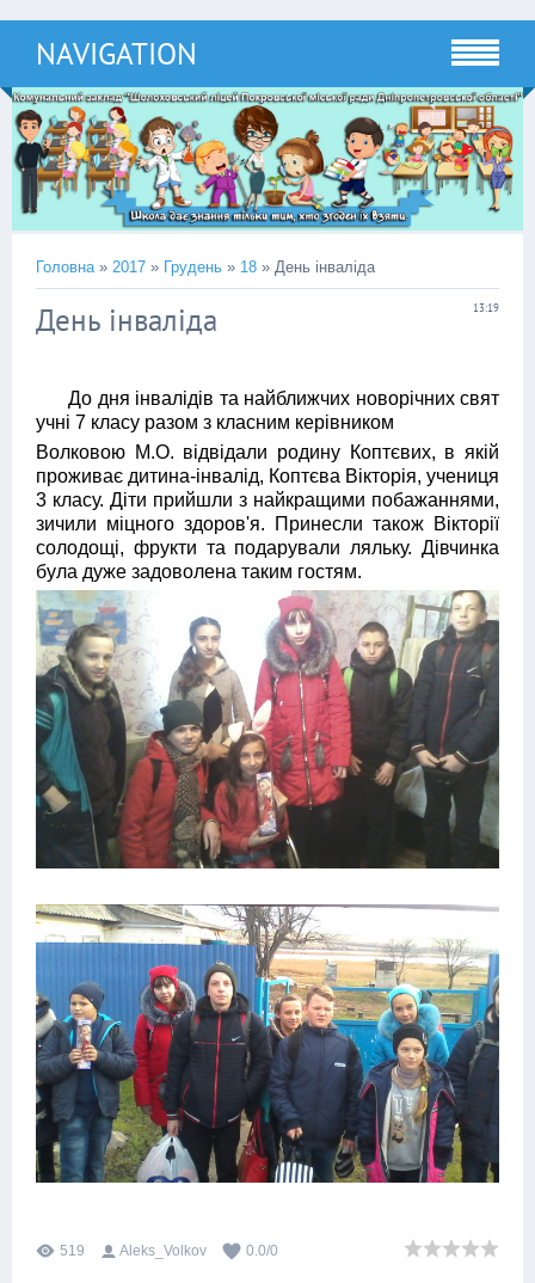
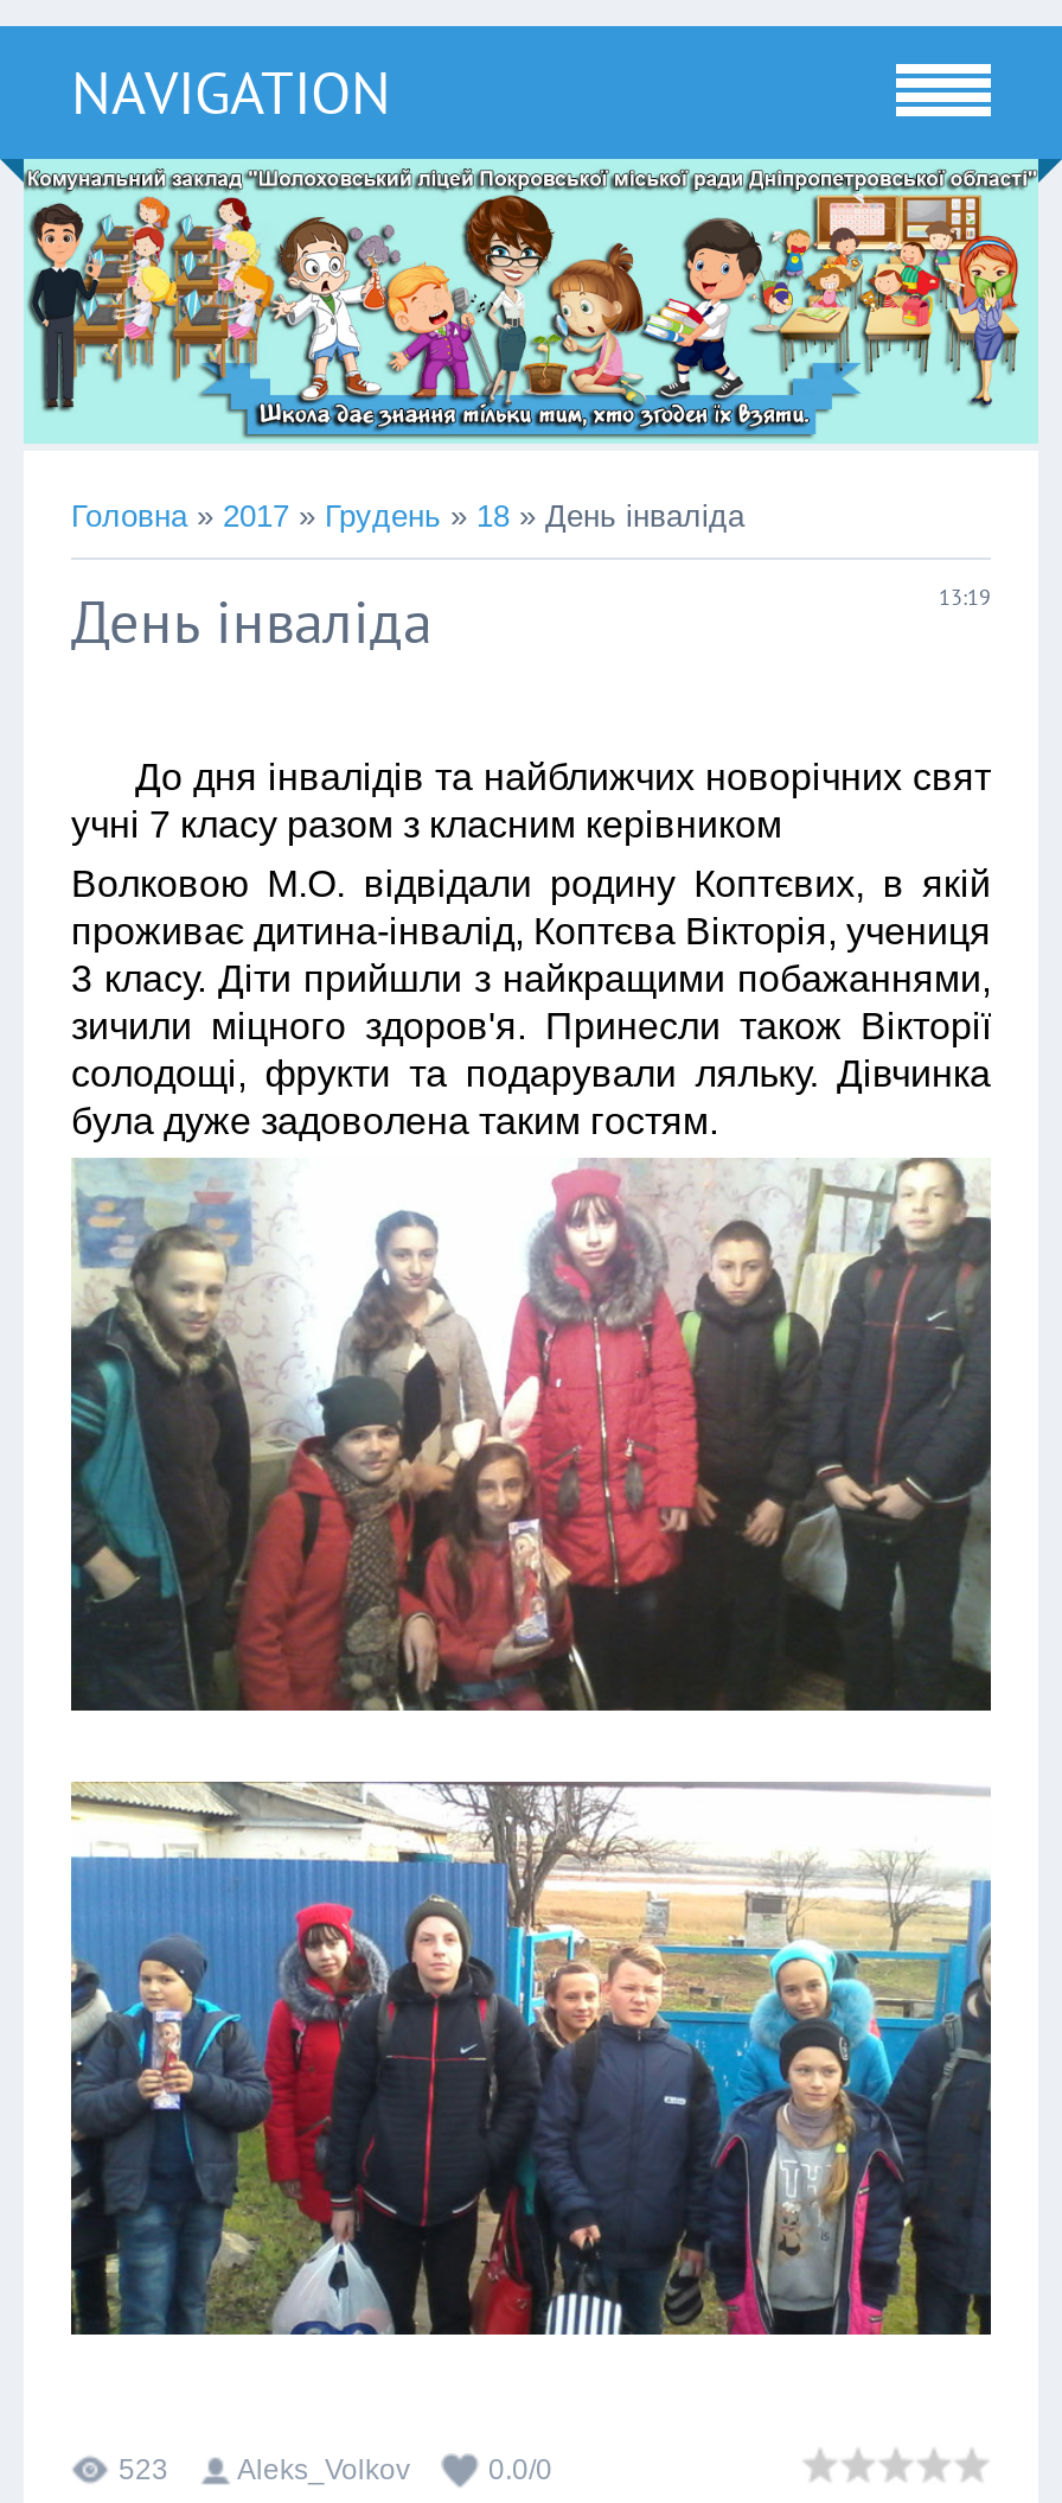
[60,1242,85,1259] 519 -> [119,2453,168,2486] 523

